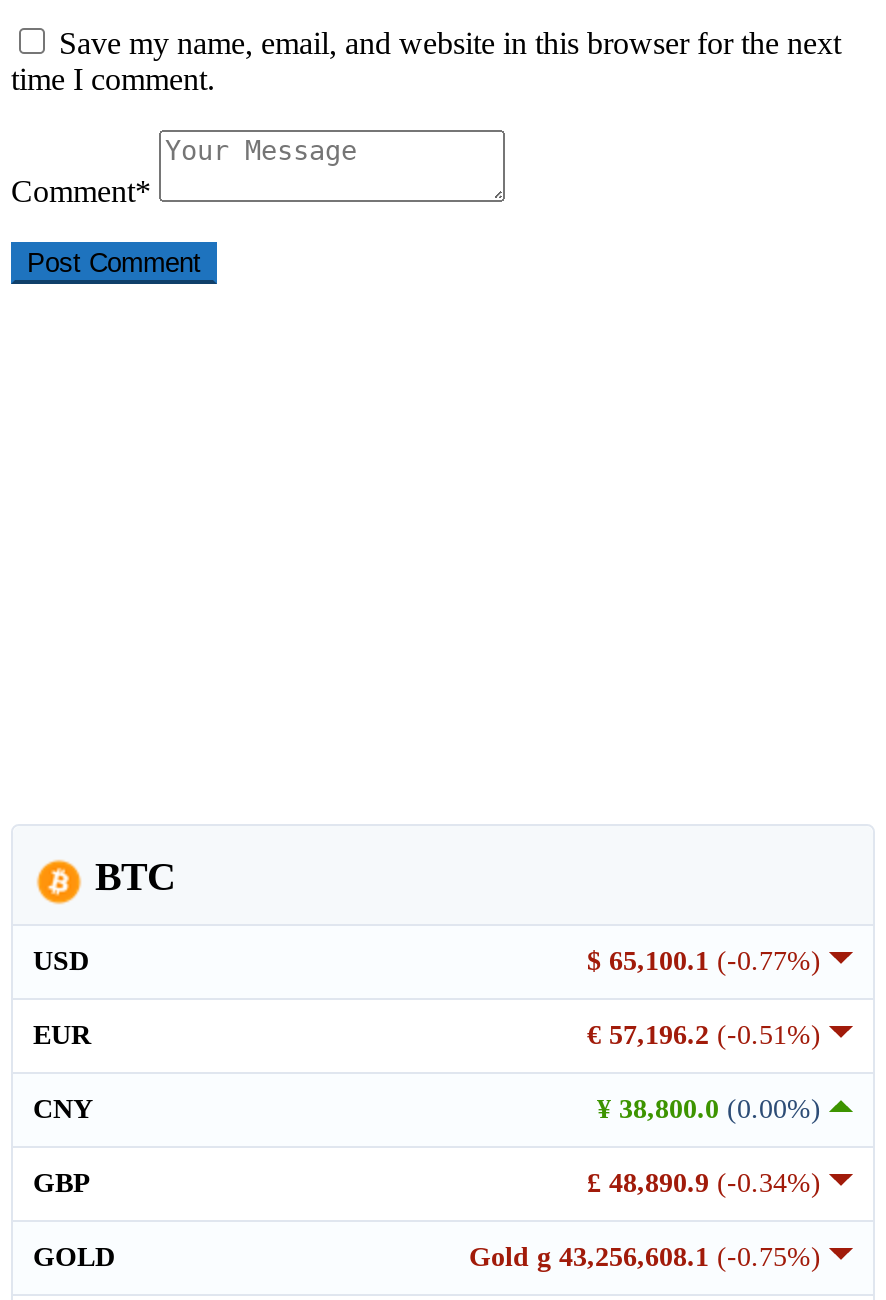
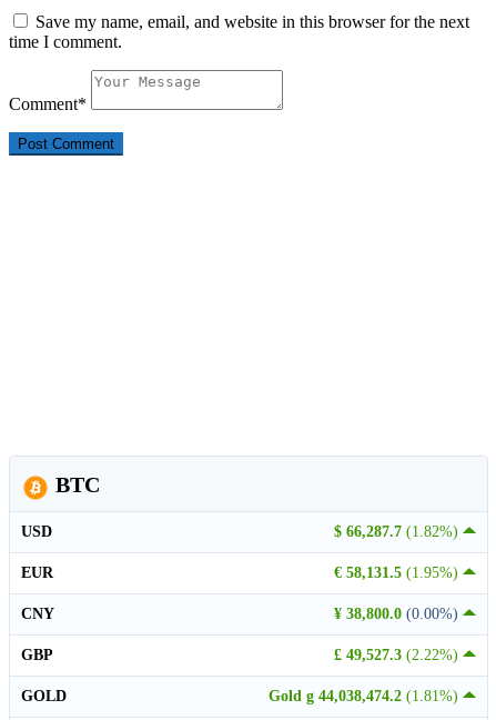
[587,946,829,976] $ 65,100.1 (-0.77%) -> [334,523,463,540] $ 66,287.7 (1.82%)
[587,1020,829,1050] € 57,196.2 (-0.51%) -> [334,565,463,581] € 58,131.5 (1.95%)
[587,1168,829,1198] £ 48,890.9 (-0.34%) -> [334,647,463,663] £ 49,527.3 (2.22%)
[469,1242,829,1272] Gold g 43,256,608.1 (-0.75%) -> [269,688,463,705] Gold g 44,038,474.2 (1.81%)

